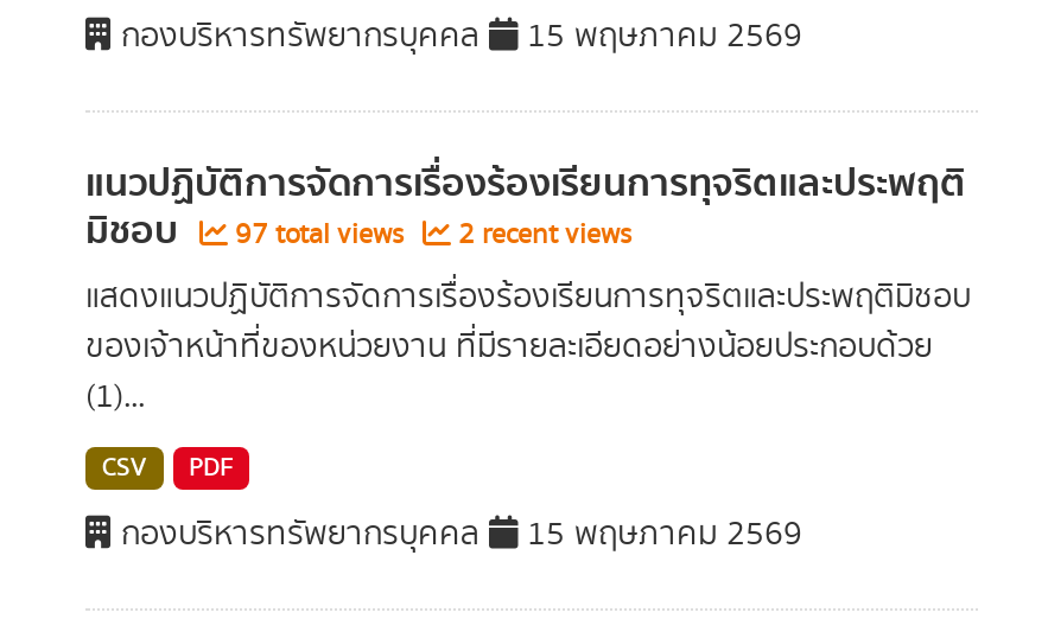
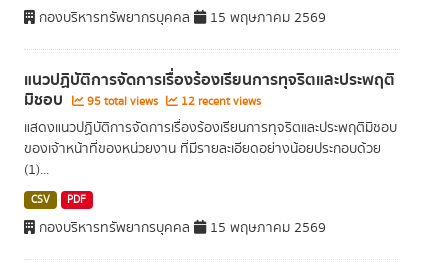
[228,215,411,255] 97 total views -> [84,93,161,110] 95 total views
[451,215,631,255] 2 recent views -> [178,93,261,110] 12 recent views

